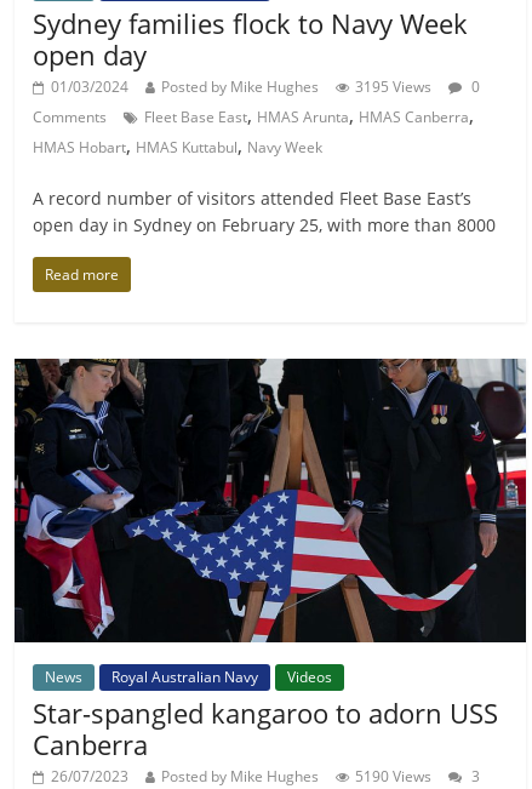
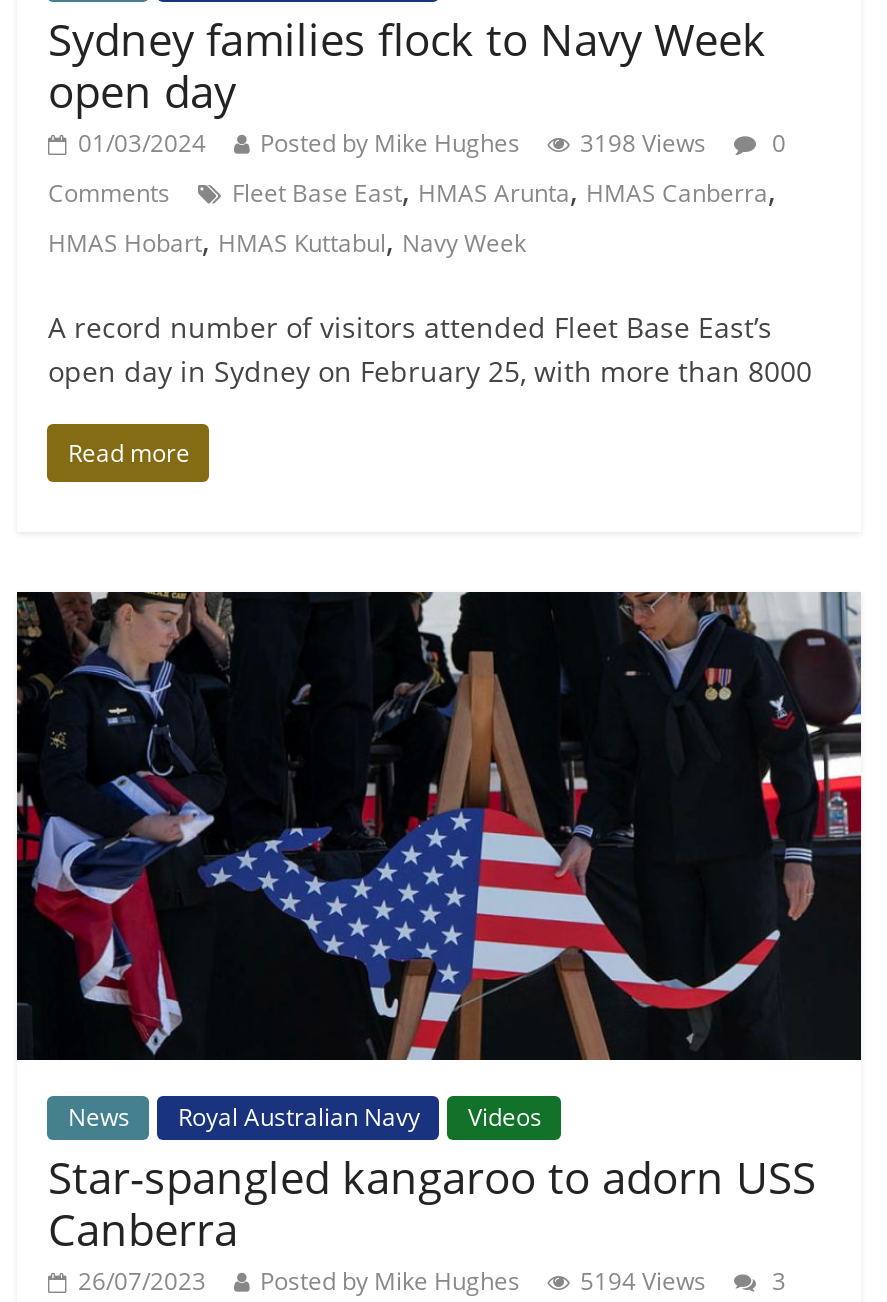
[51,76,480,96] 01/03/2024 Posted by Mike Hughes 3195 Views 0 -> [78,125,786,159] 01/03/2024 Posted by Mike Hughes 3198 Views 0
[51,766,480,786] 26/07/2023 Posted by Mike Hughes 5190 Views 3 -> [78,1264,786,1298] 26/07/2023 Posted by Mike Hughes 5194 Views 3

